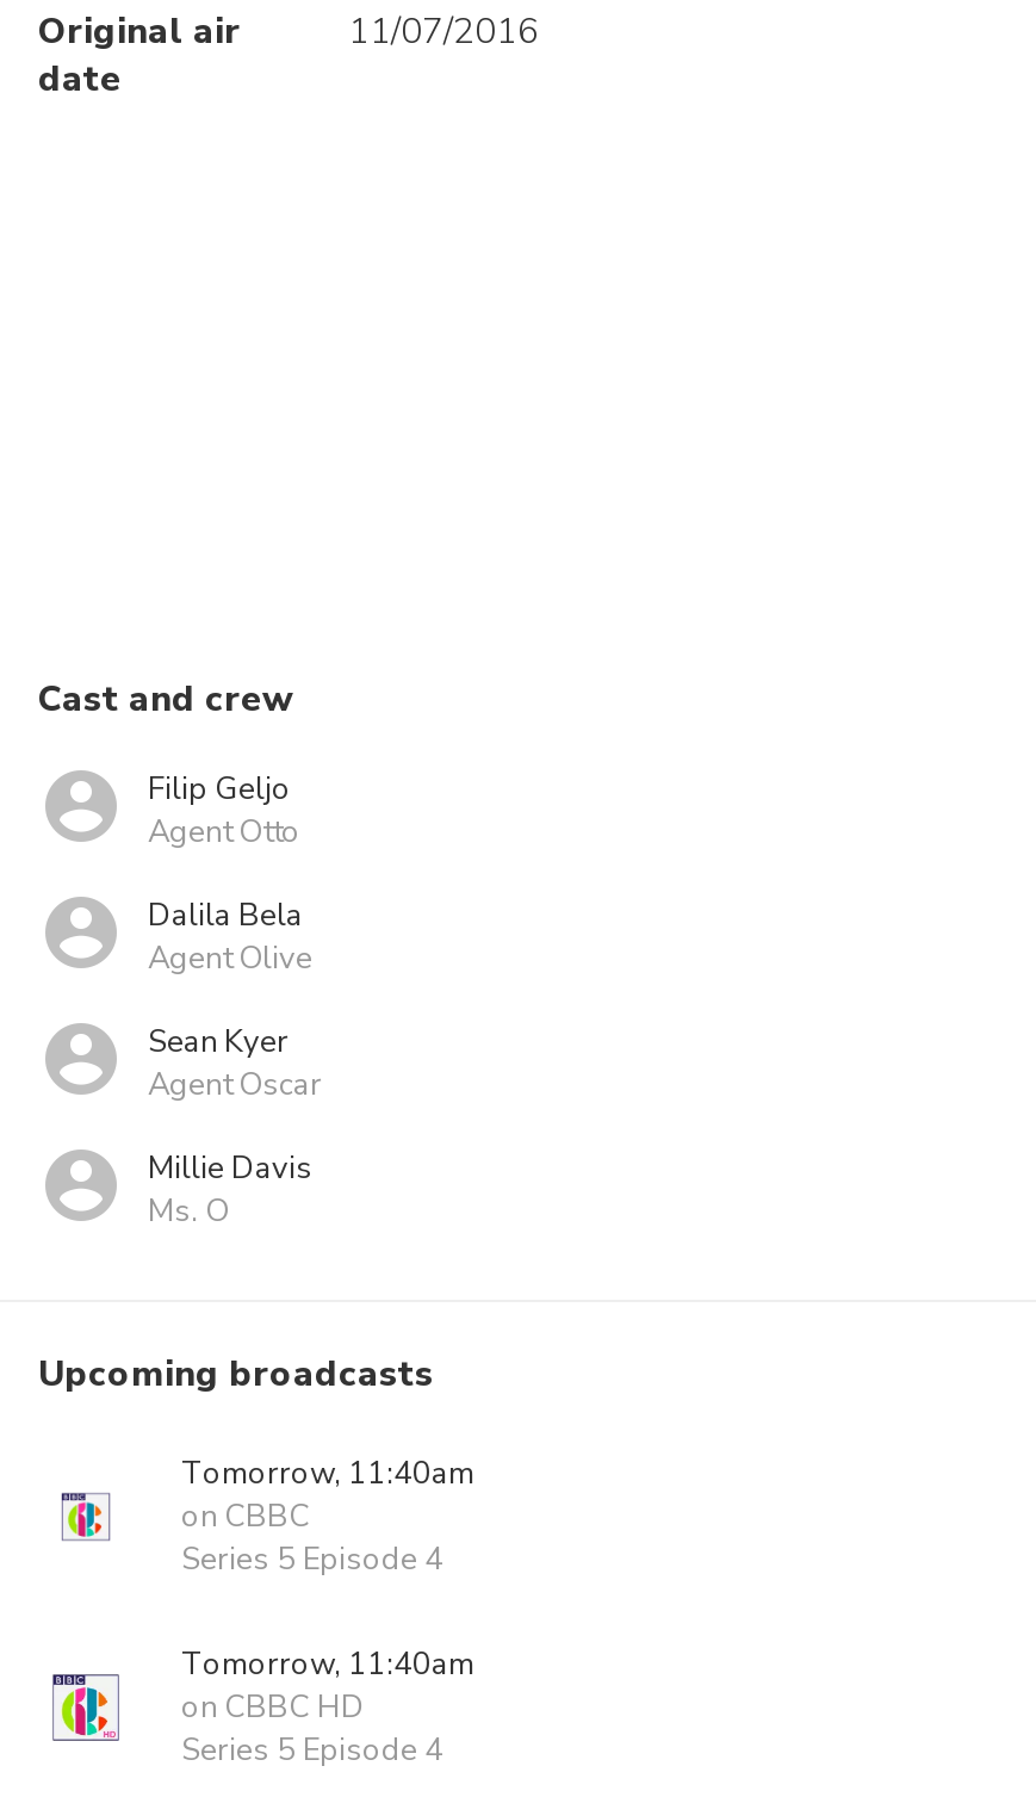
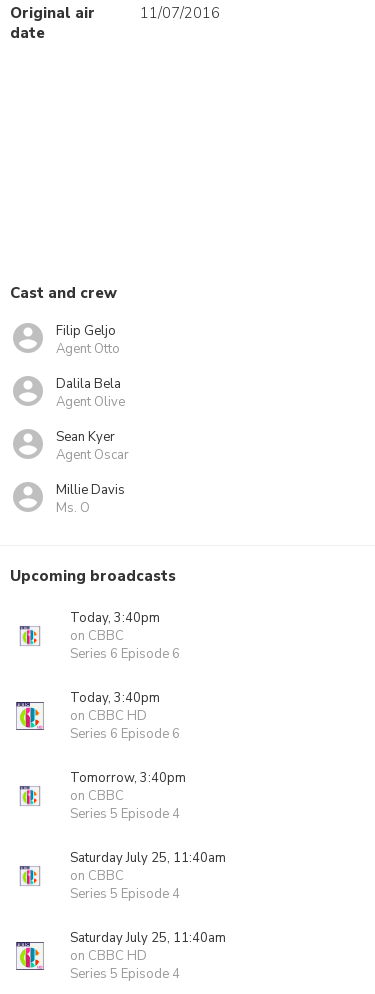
[181,1452,474,1495] Tomorrow, 11:40am -> [70,609,186,787] Today, 3:40pm | on CBBC | Series 6 Episode 6 | Today, 3:40pm | on CBBC HD | Series 6 Episode 6 | Tomorrow, 3:40pm
[181,1643,474,1686] Tomorrow, 11:40am -> [70,849,226,947] Saturday July 25, 11:40am | on CBBC | Series 5 Episode 4 | Saturday July 25, 11:40am

